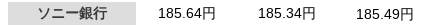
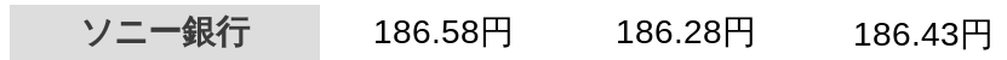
[158,5,216,21] 185.64円 -> [373,12,514,50] 186.58円
[258,5,316,21] 185.34円 -> [616,12,756,50] 186.28円
[356,6,414,22] 185.49円 -> [853,14,994,53] 186.43円

